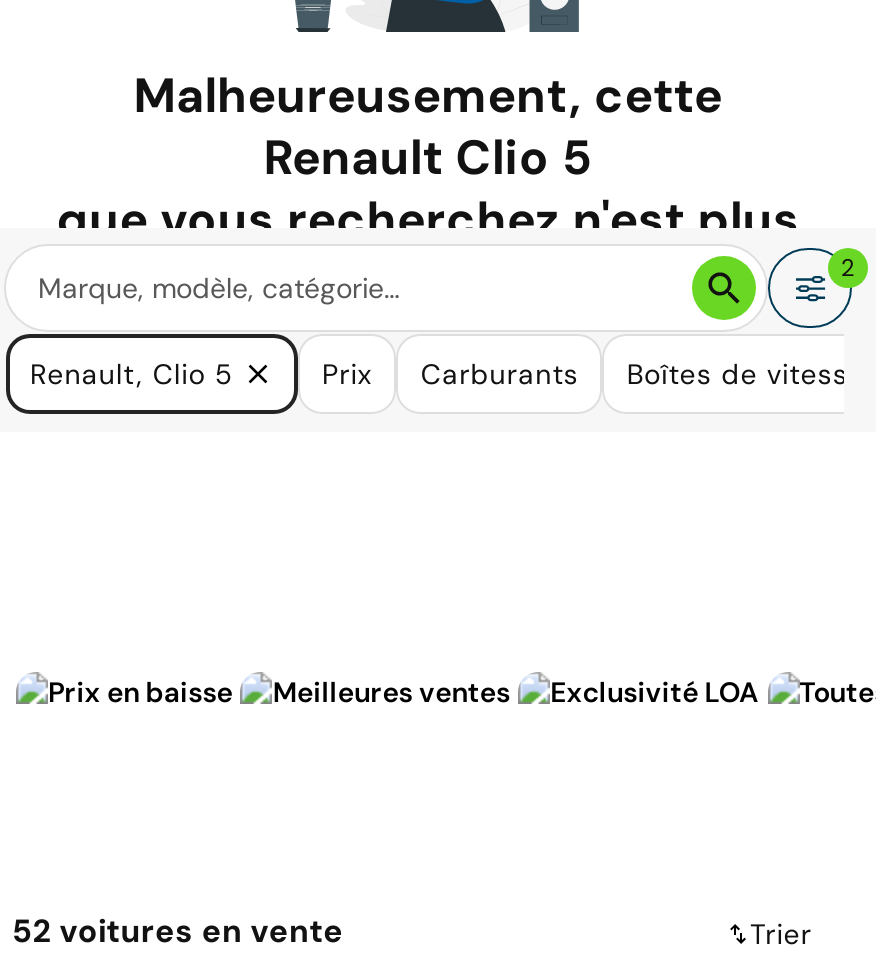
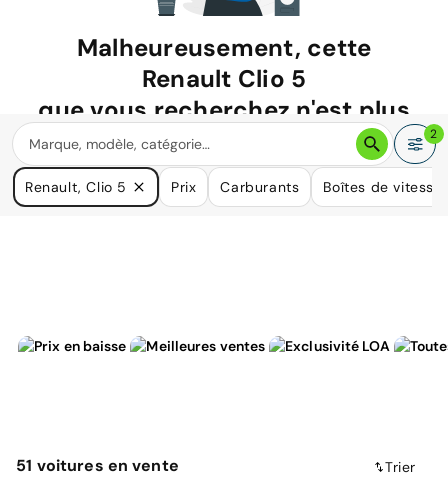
[12,911,344,953] 52 voitures en vente -> [16,455,179,476] 51 voitures en vente

